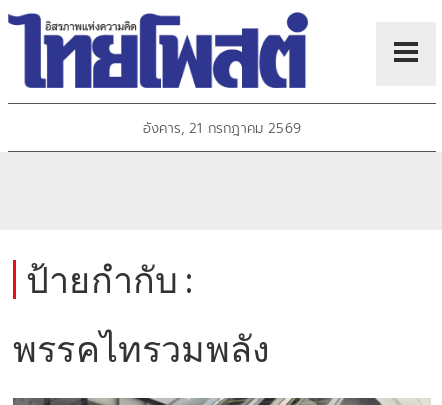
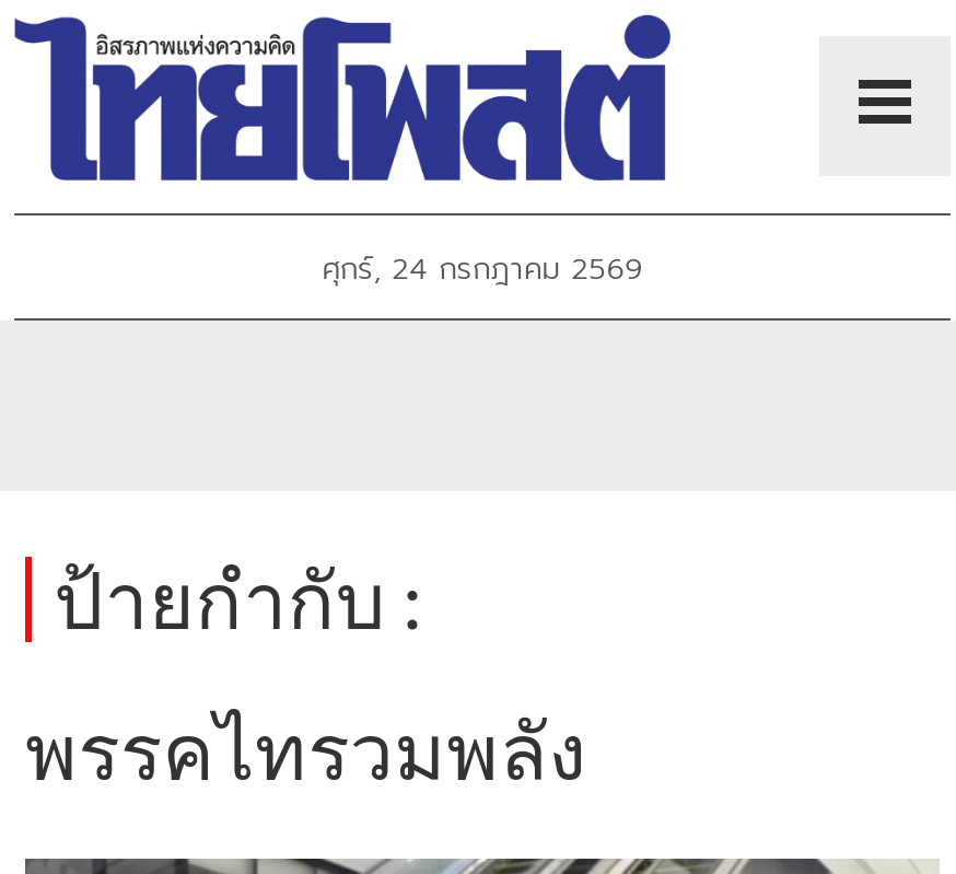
[143,118,301,139] อังคาร, 21 กรกฎาคม 2569 -> [322,247,643,293] ศุกร์, 24 กรกฎาคม 2569

